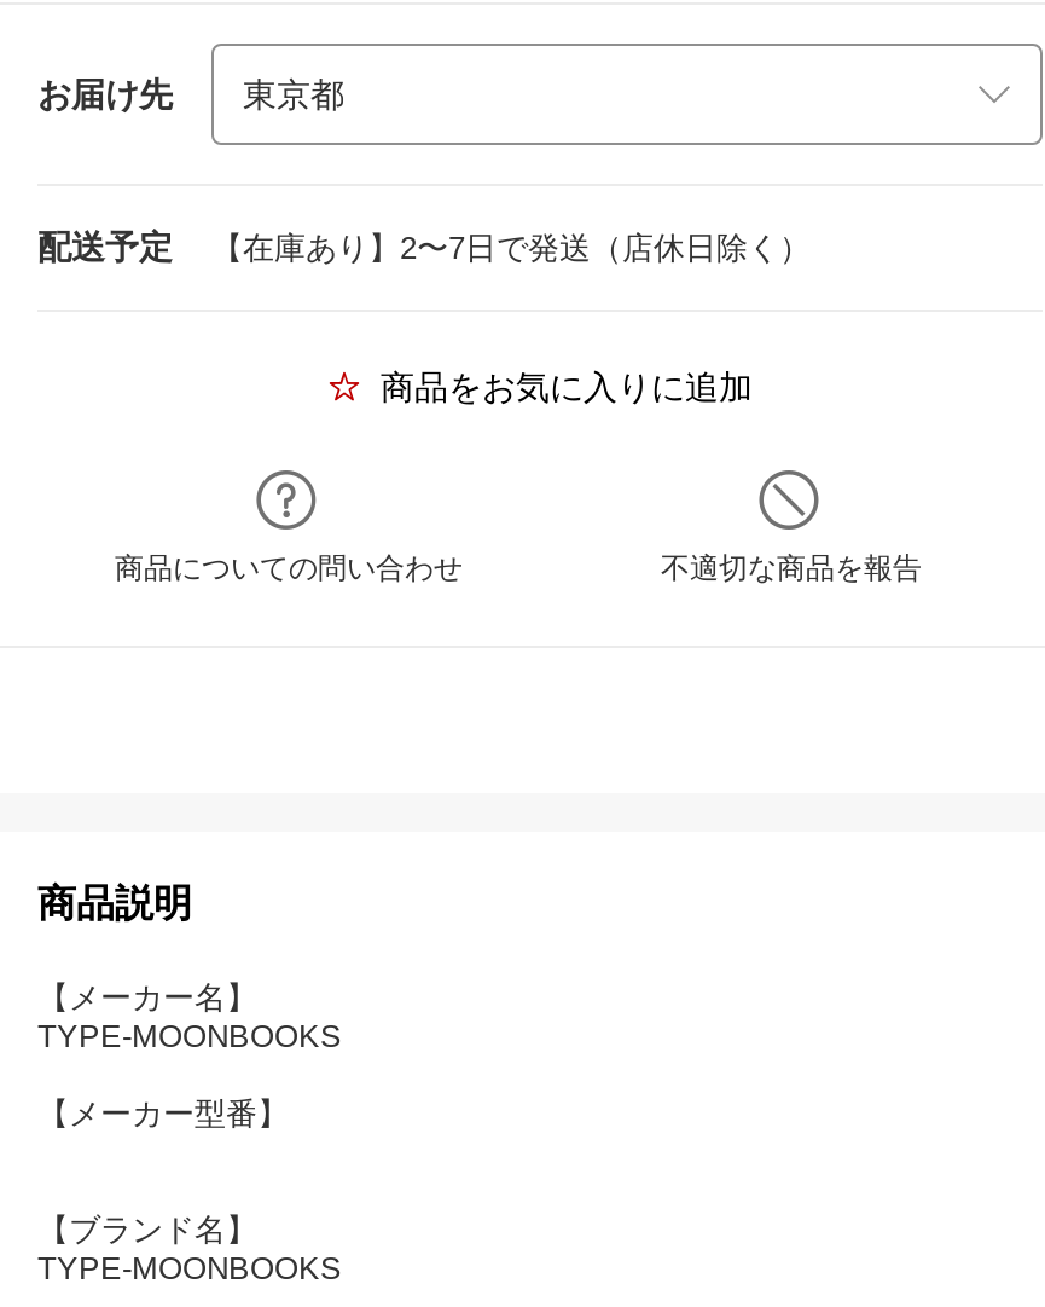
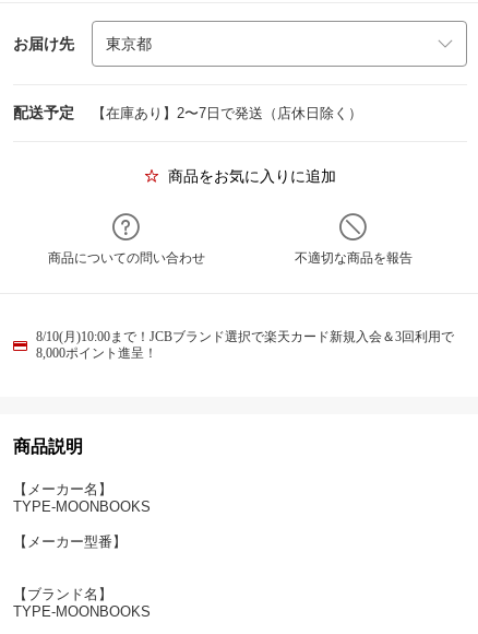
none -> [36,329,454,361] 8/10(月)10:00まで！JCBブランド選択で楽天カード新規入会＆3回利用で | 8,000ポイント進呈！

